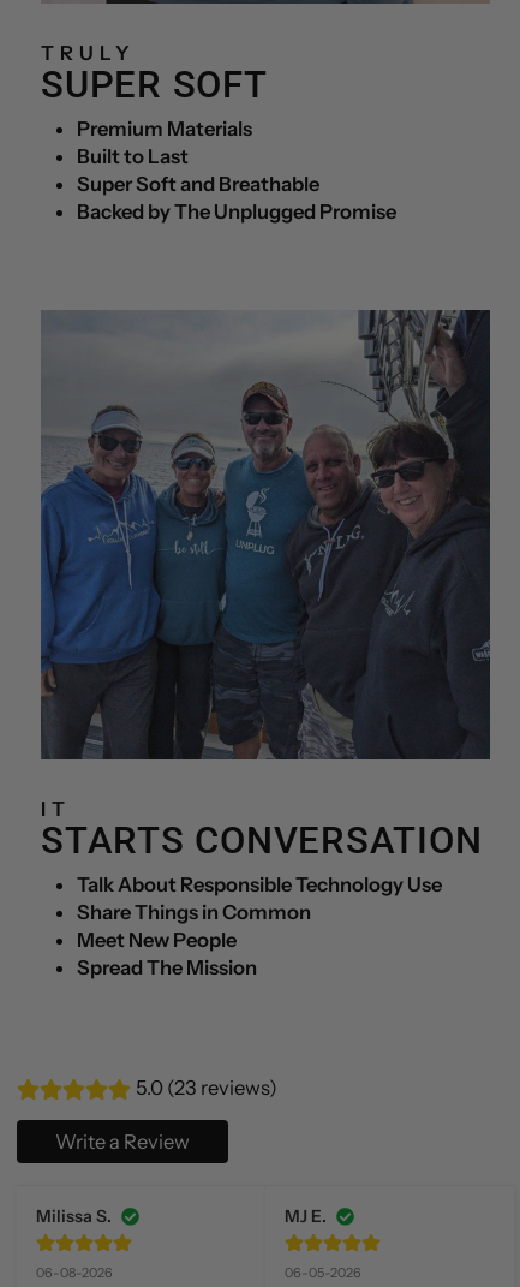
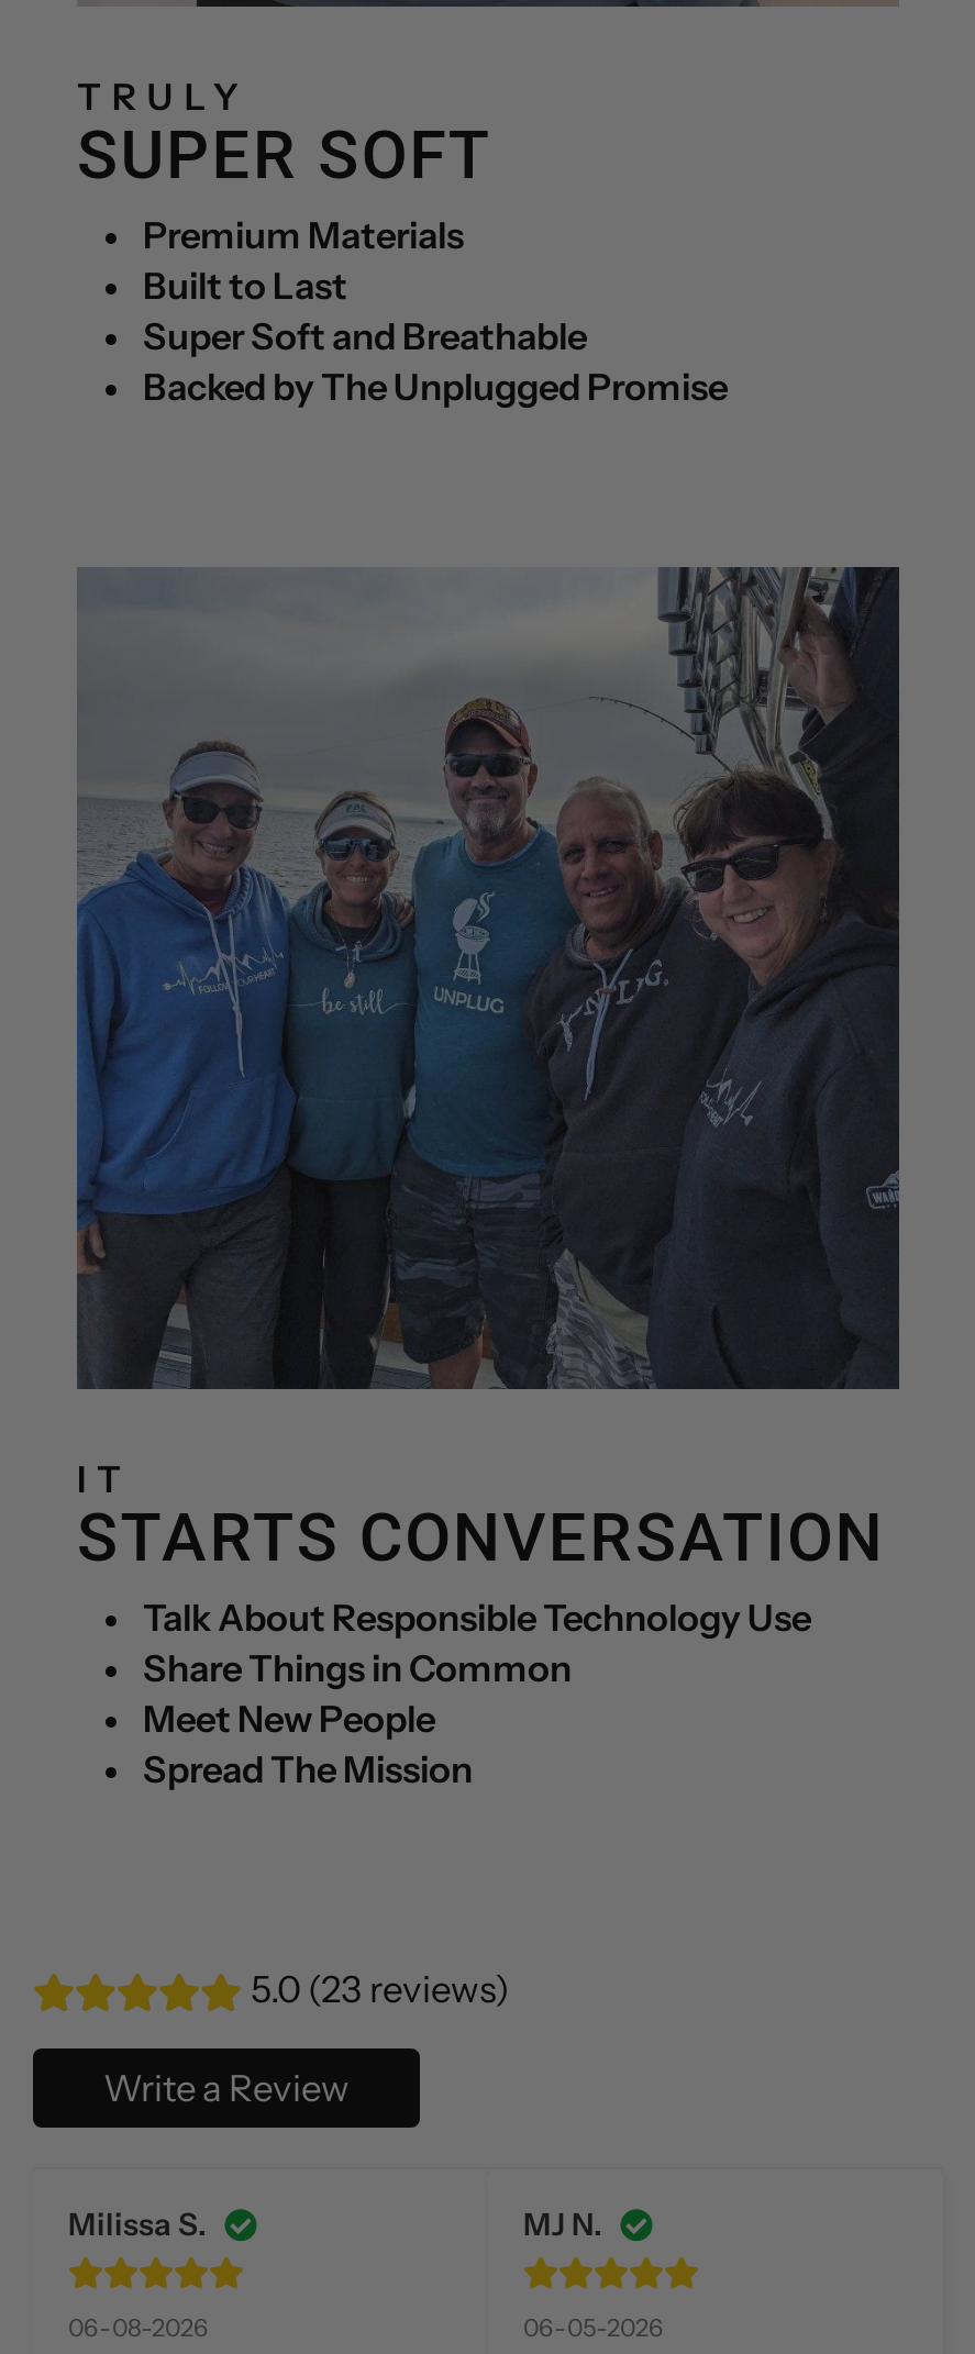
[285,1206,327,1227] MJ E. -> [523,2205,602,2245] MJ N.

